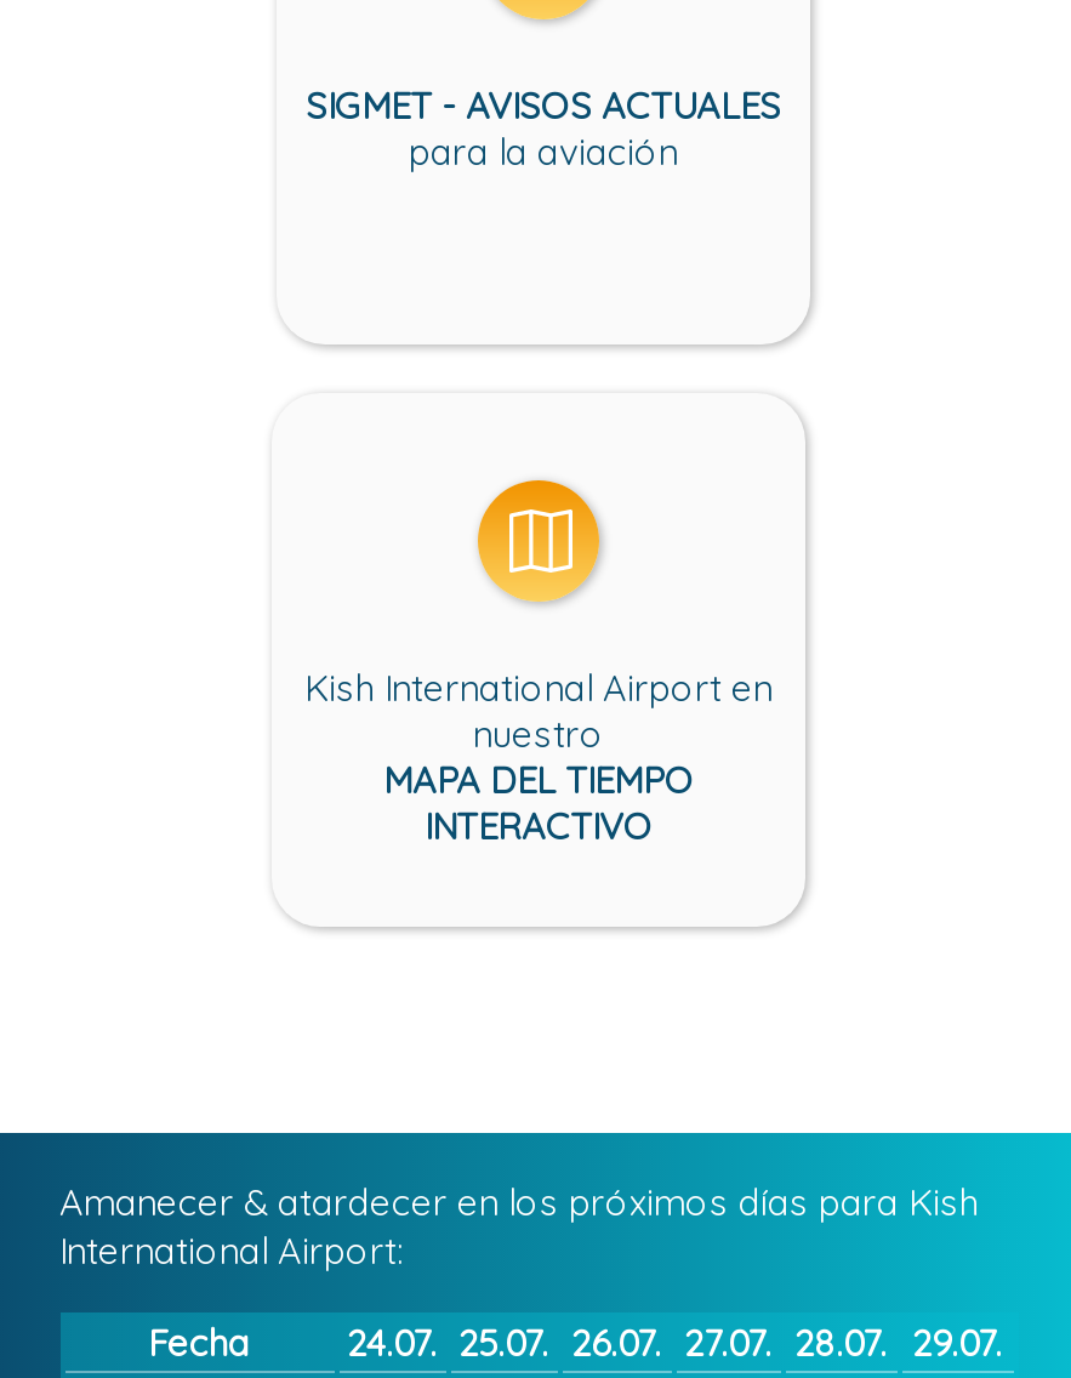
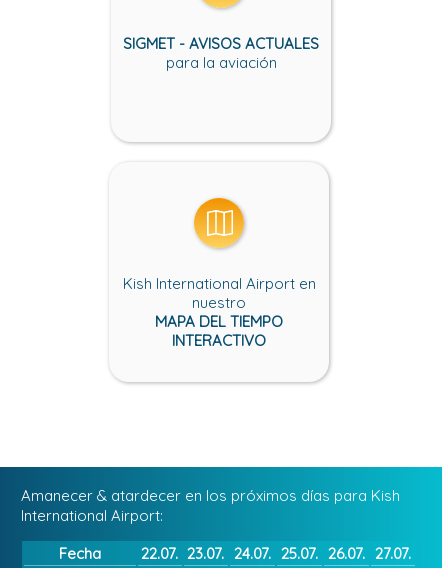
[347,1321,1002,1367] 24.07. 25.07. 26.07. 27.07. 28.07. 29.07. -> [141,544,410,563] 22.07. 23.07. 24.07. 25.07. 26.07. 27.07.

